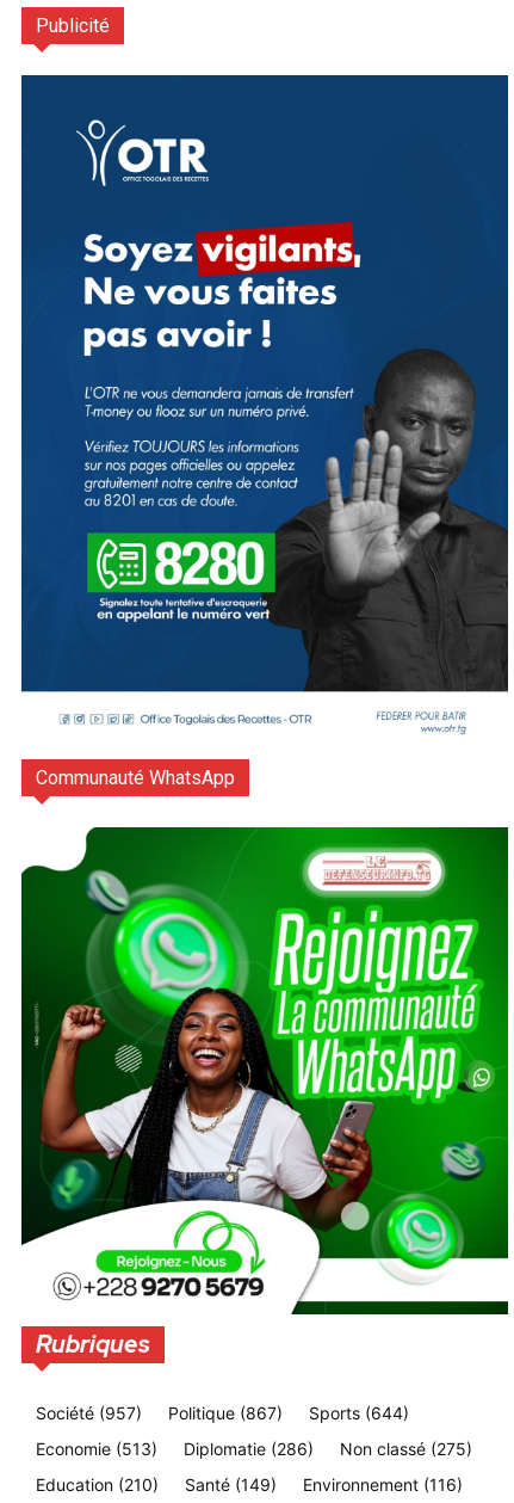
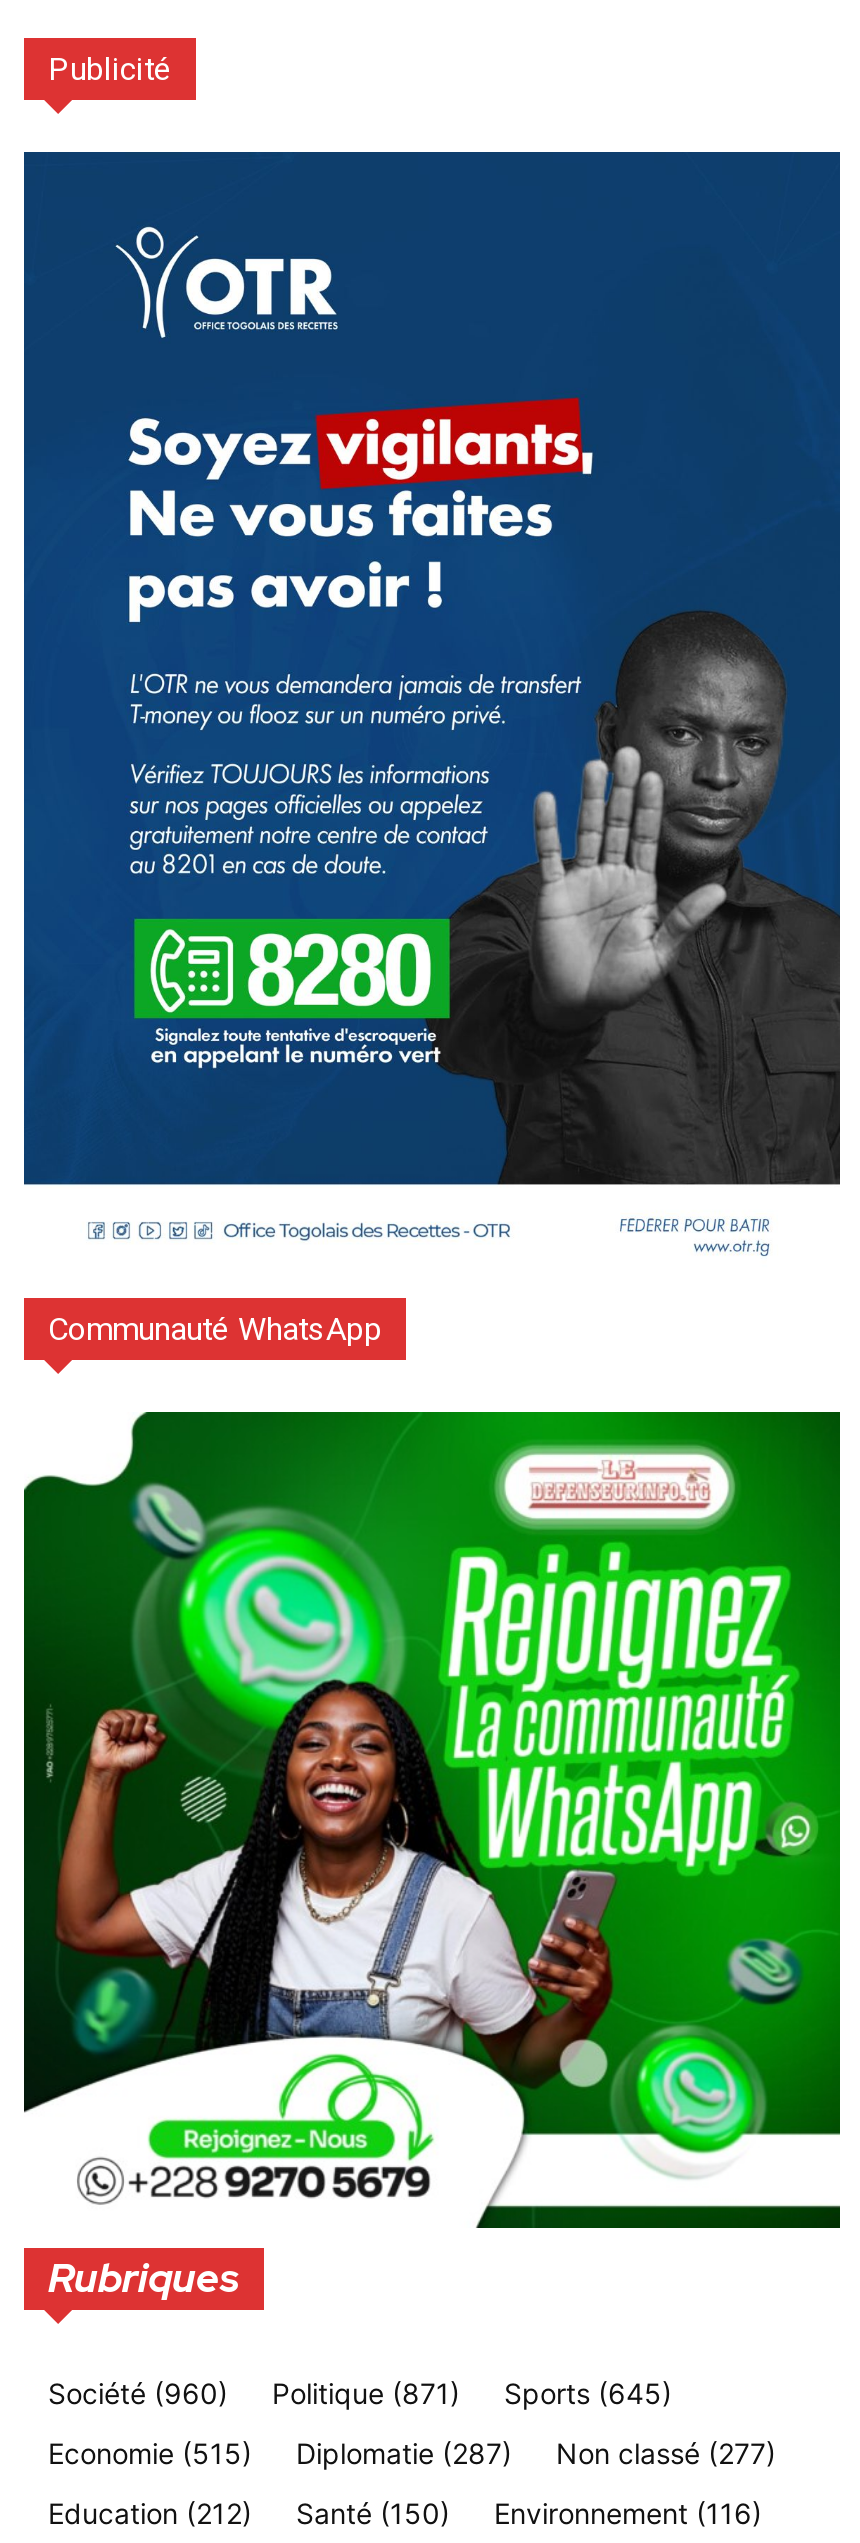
[36,1403,142,1423] Société (957) -> [48,2376,228,2410] Société (960)
[168,1403,283,1423] Politique (867) -> [272,2376,460,2410] Politique (871)
[309,1403,409,1423] Sports (644) -> [504,2376,672,2410] Sports (645)
[36,1439,157,1459] Economie (513) -> [48,2436,252,2470] Economie (515)
[184,1439,314,1459] Diplomatie (286) -> [296,2436,512,2470] Diplomatie (287)
[340,1439,472,1459] Non classé (275) -> [556,2436,776,2470] Non classé (277)
[36,1474,159,1495] Education (210) -> [48,2496,252,2530] Education (212)
[185,1474,277,1495] Santé (149) -> [296,2496,450,2530] Santé (150)

